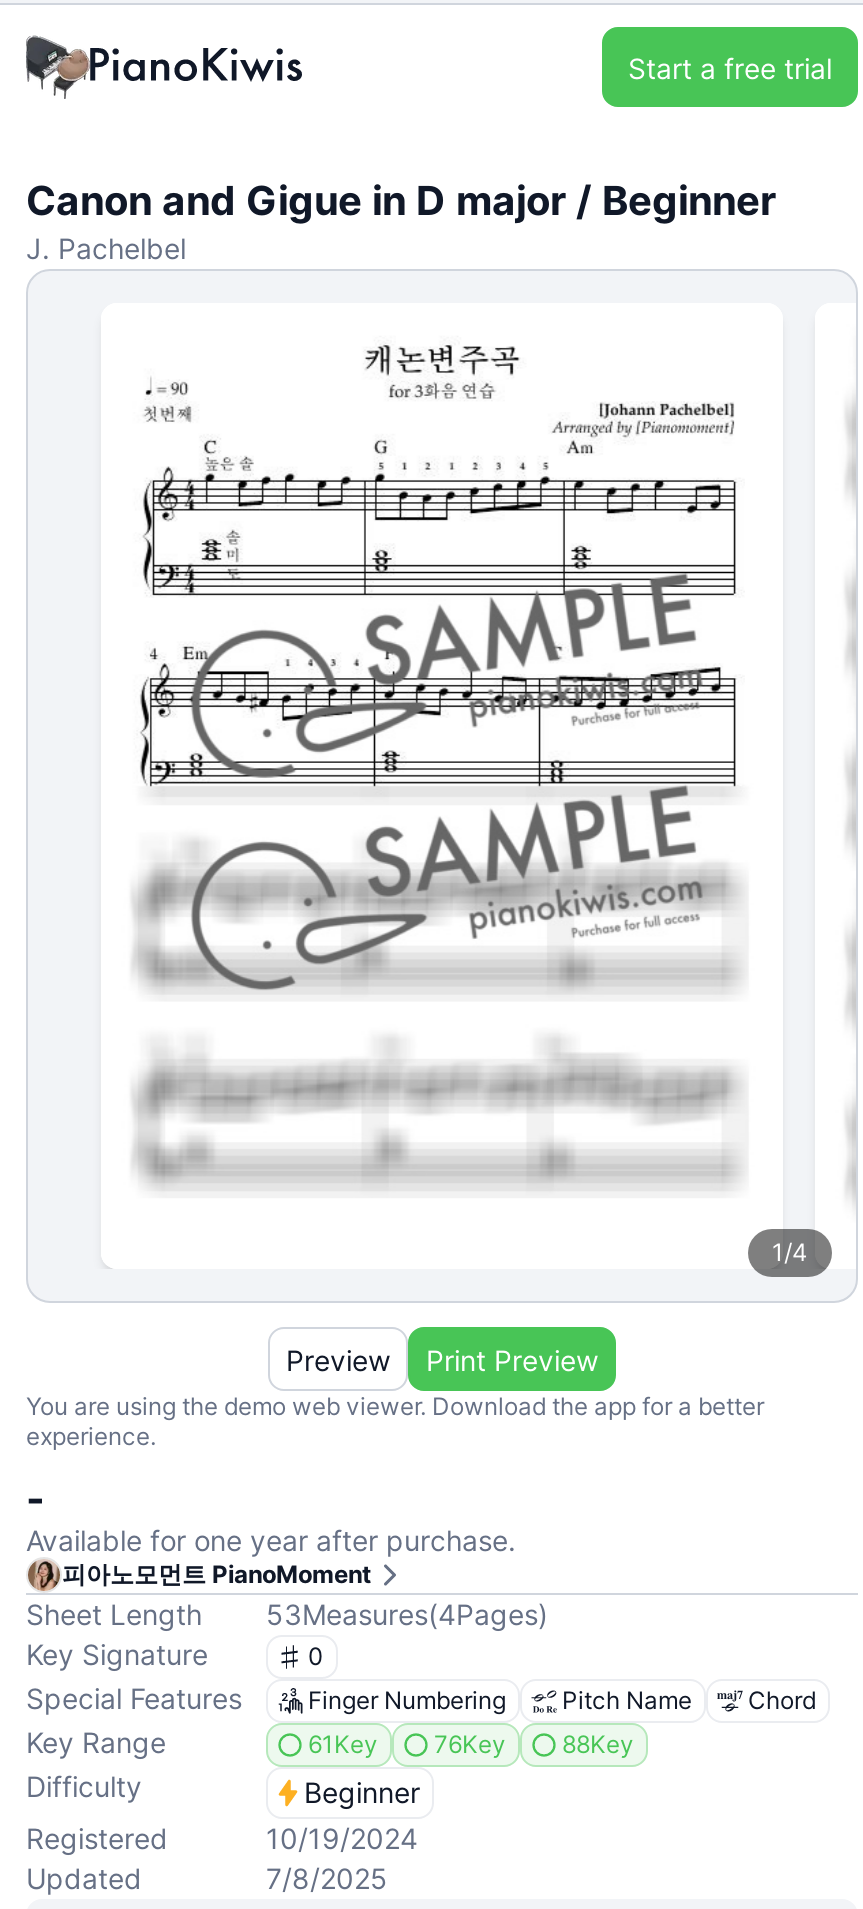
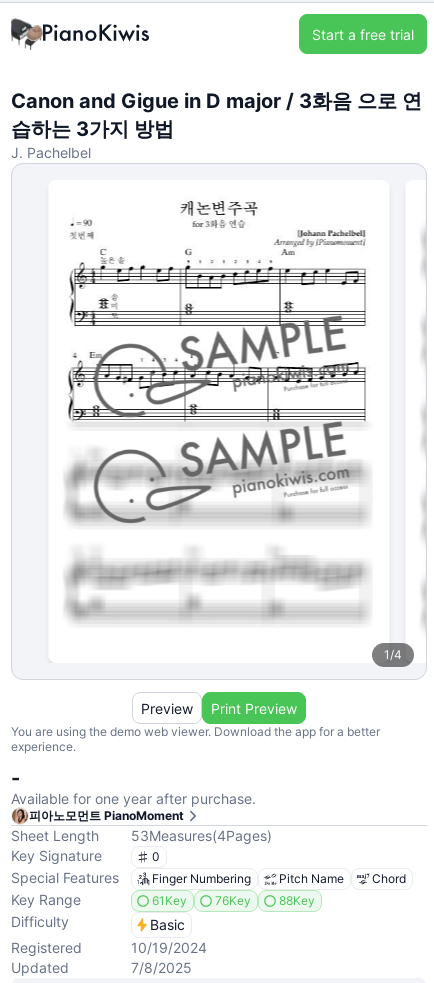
[26,177,776,225] Canon and Gigue in D major / Beginner -> [11,89,422,141] Canon and Gigue in D major / 3화음 으로 연 | 습하는 3가지 방법
[304,1775,420,1809] Beginner -> [150,916,185,933] Basic

